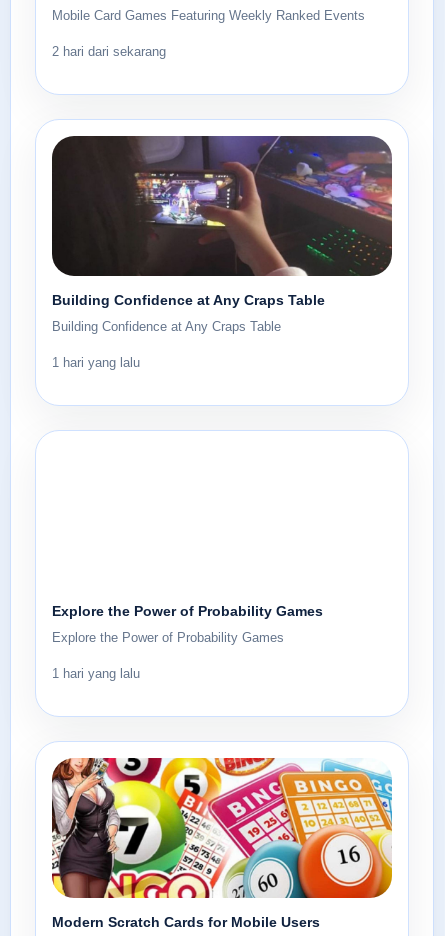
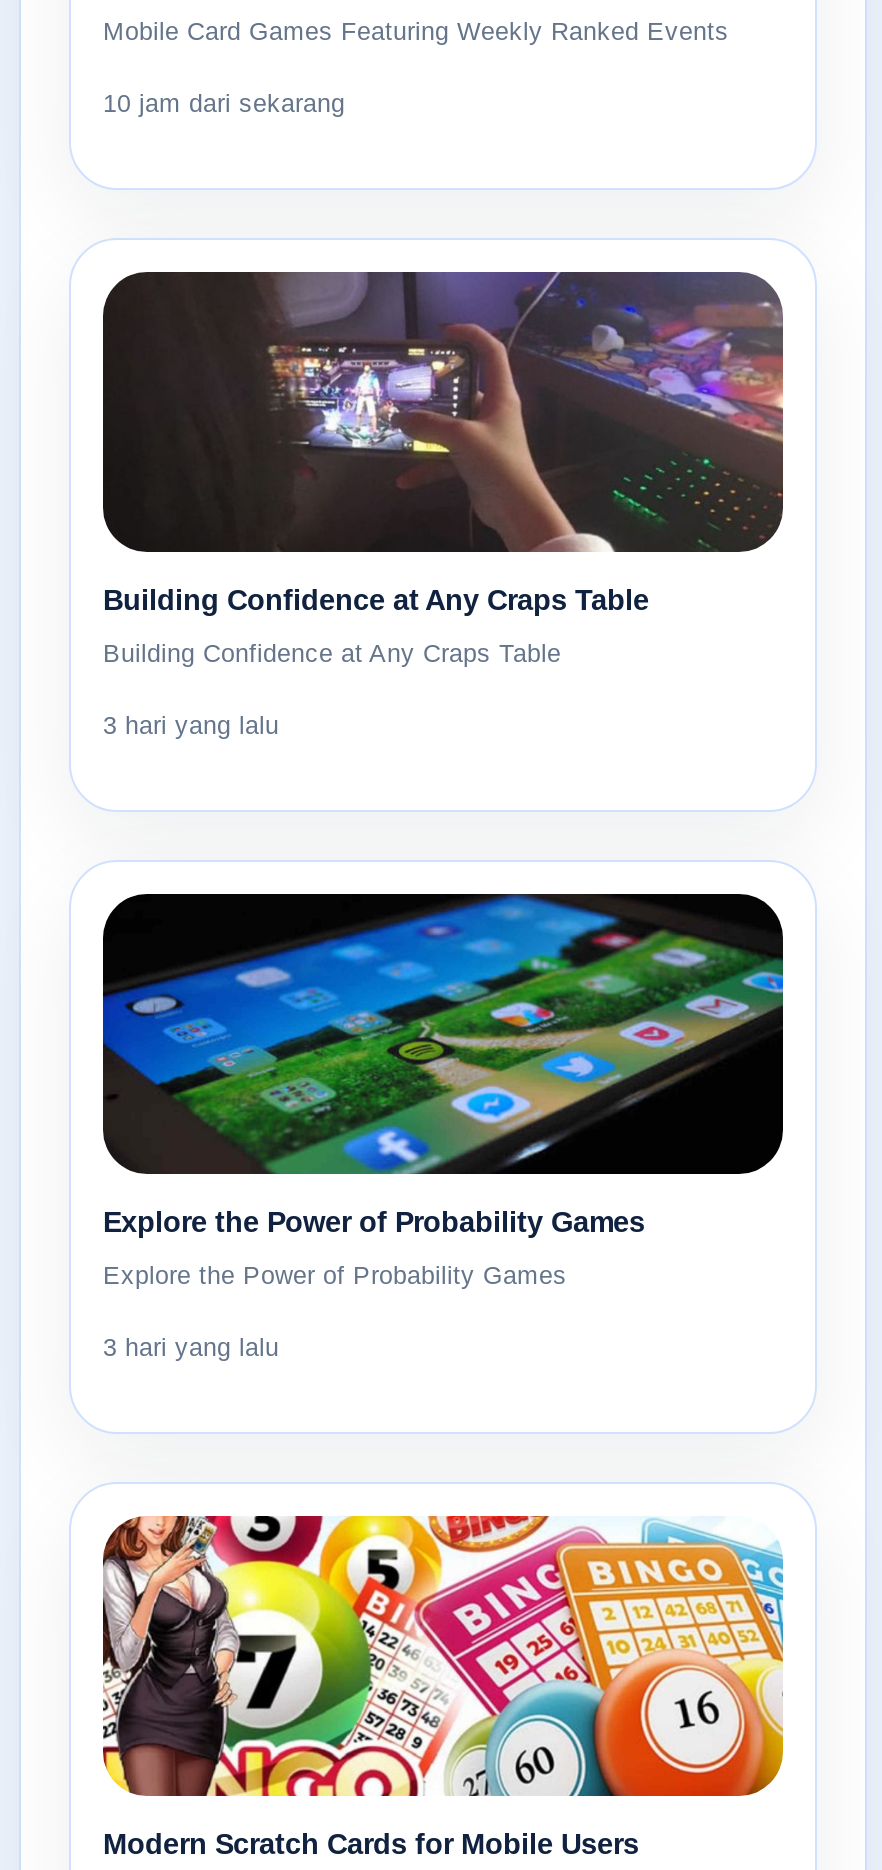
[52,45,166,59] 2 hari dari sekarang -> [103,90,345,118] 10 jam dari sekarang
none -> [101,892,785,1176] [image]
[52,356,140,370] 1 hari yang lalu -> [103,712,279,740] 3 hari yang lalu
[52,667,140,681] 1 hari yang lalu -> [103,1334,279,1362] 3 hari yang lalu

